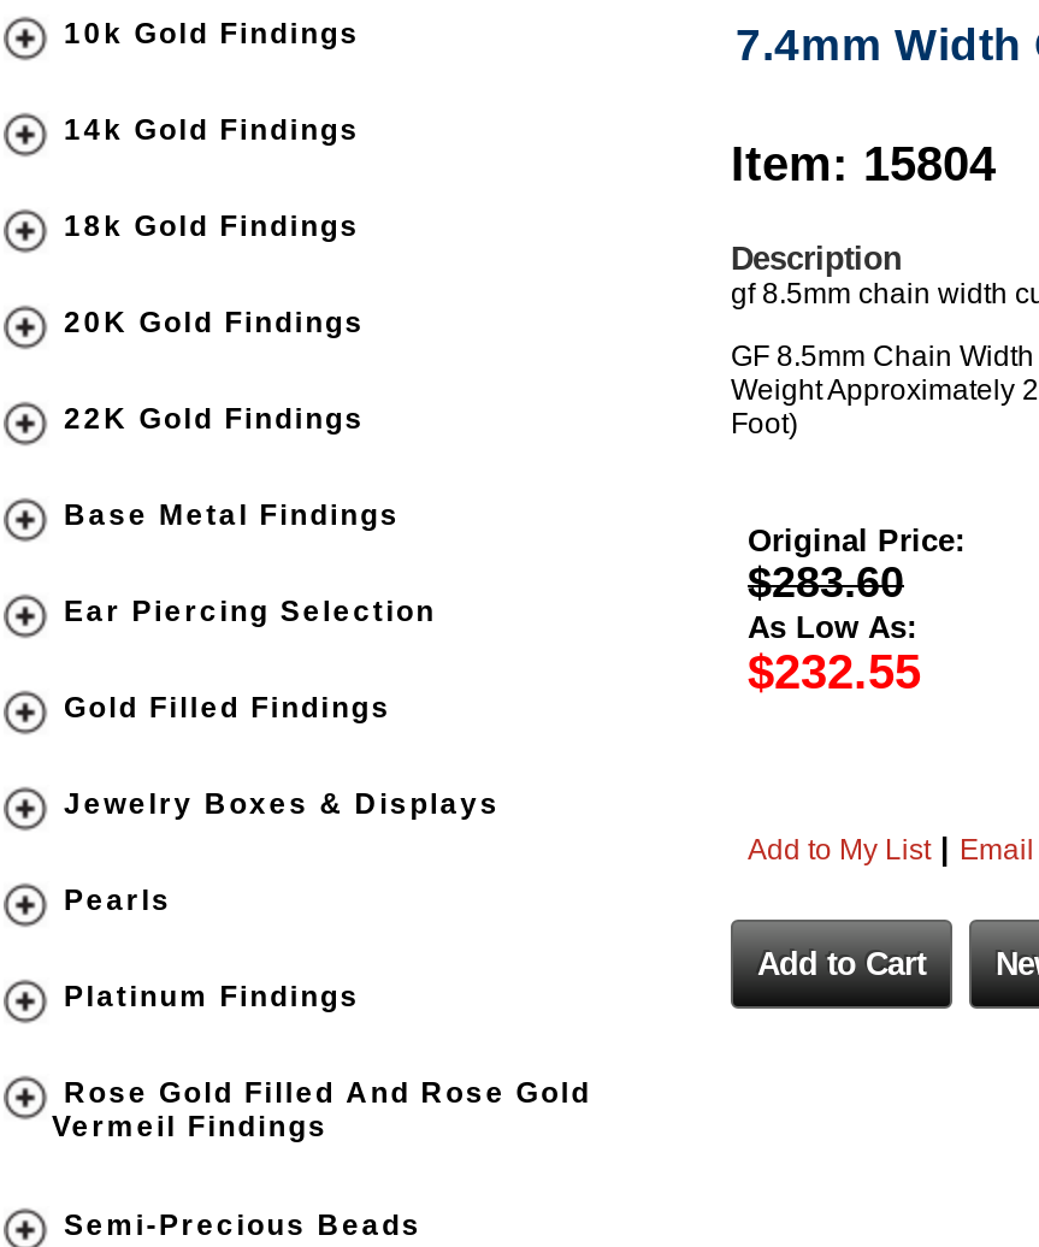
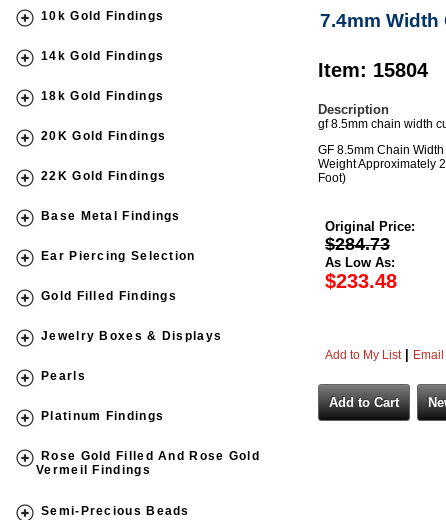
[748,559,904,607] $283.60 -> [325,234,390,254] $284.73
[748,645,921,698] $232.55 -> [325,270,397,292] $233.48

